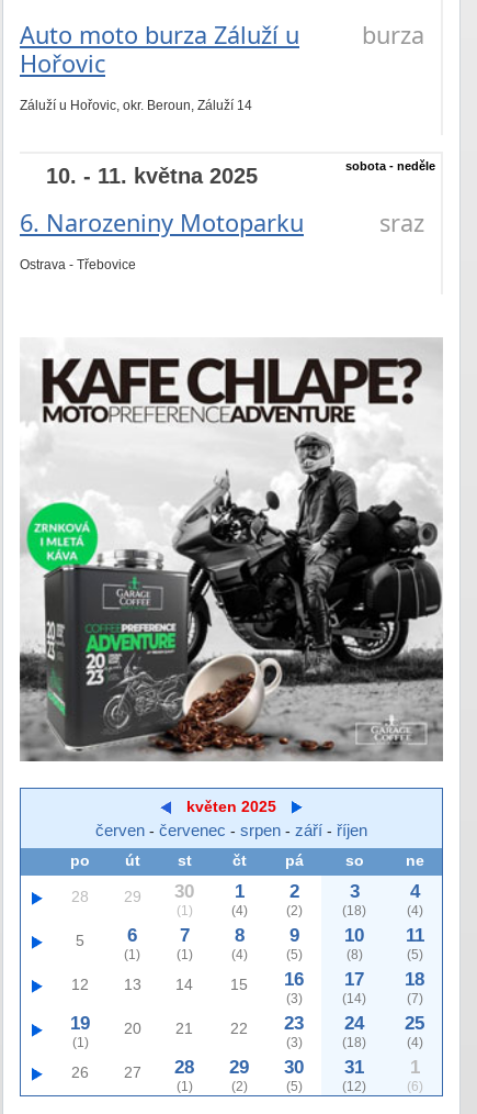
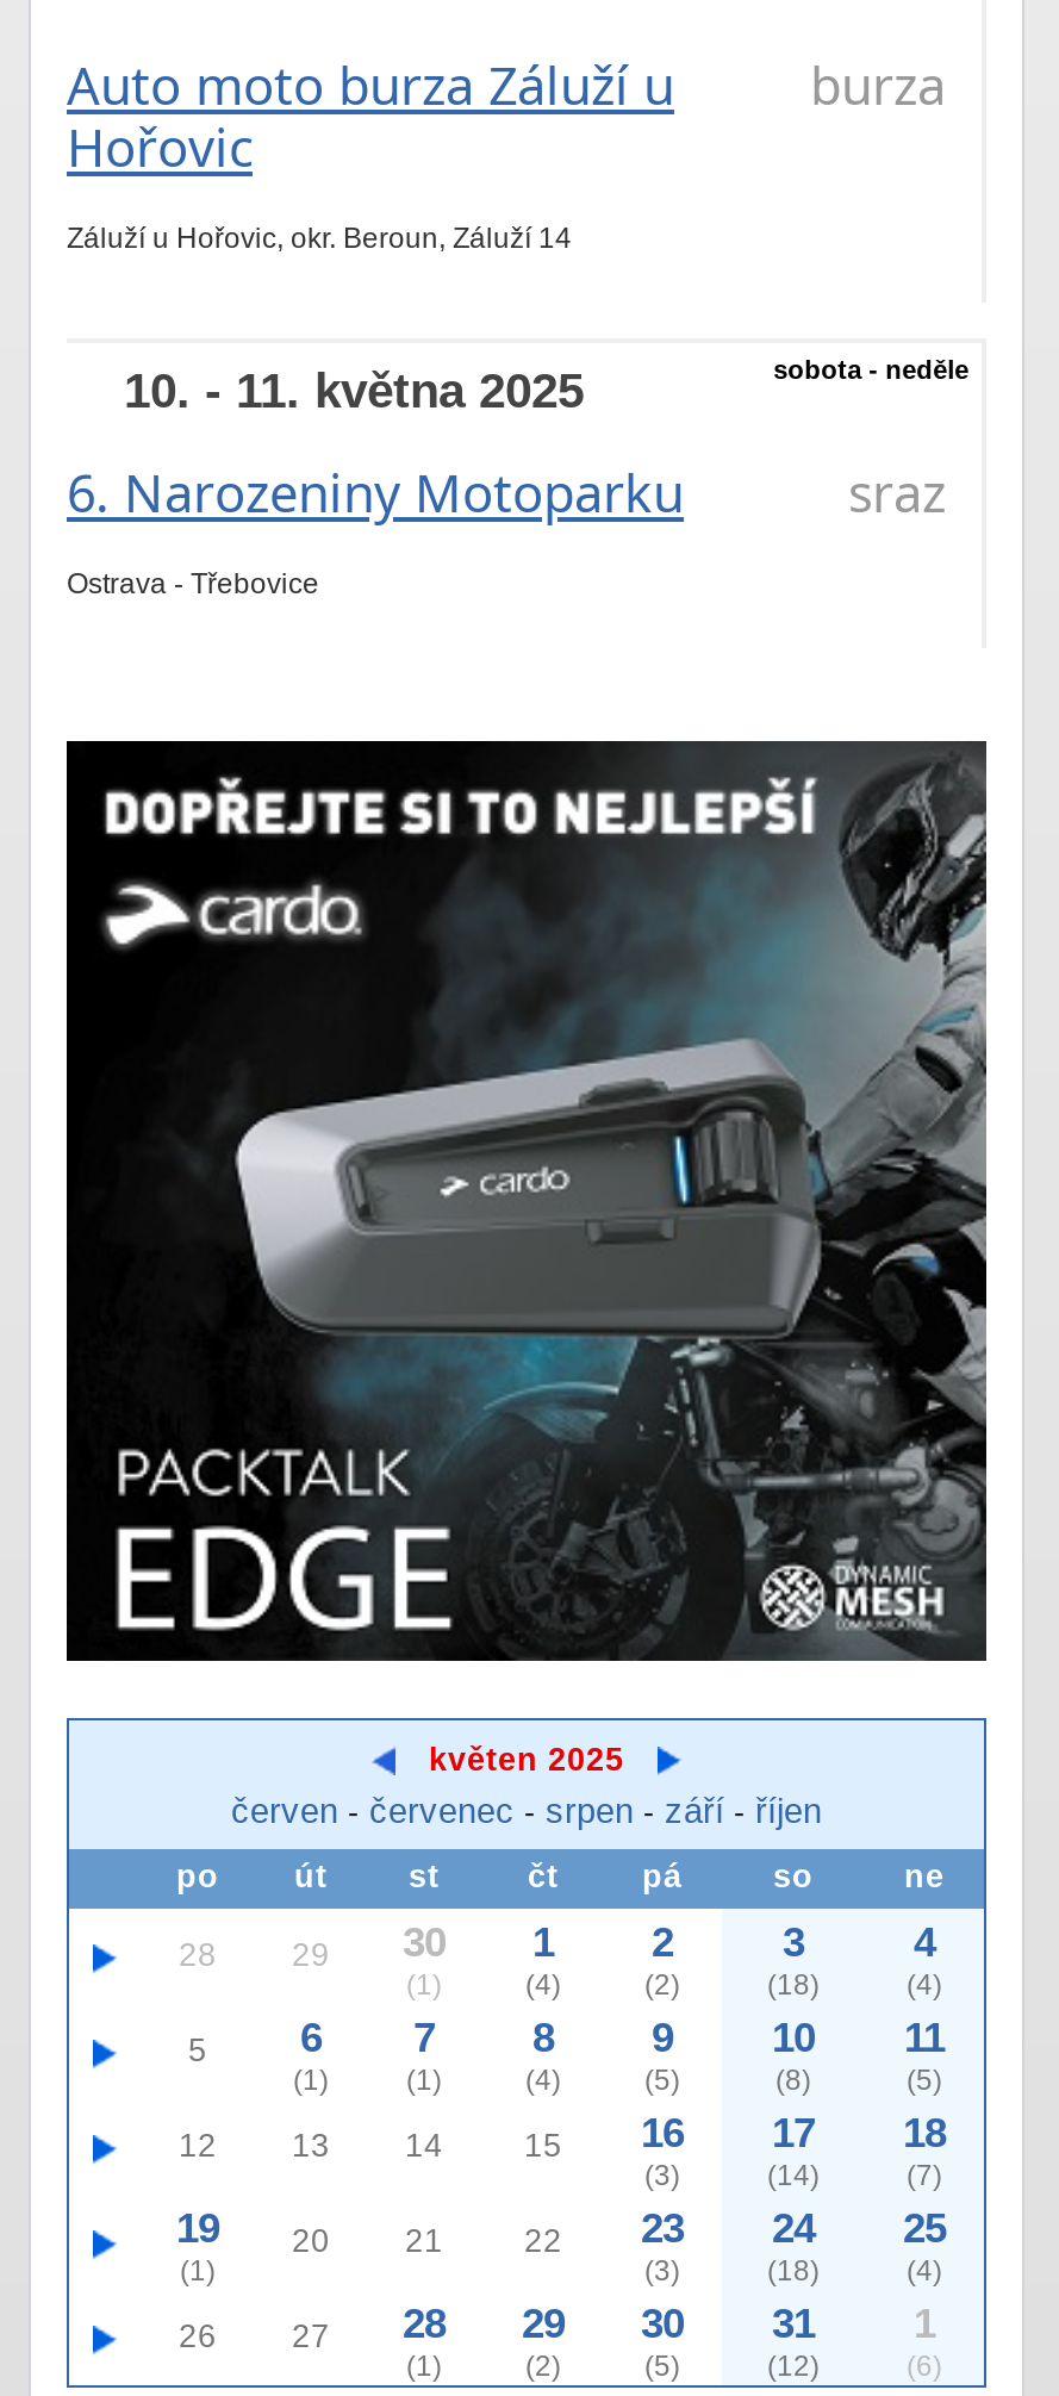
[20,337,443,761] [image] -> [64,739,989,1661] [image]

